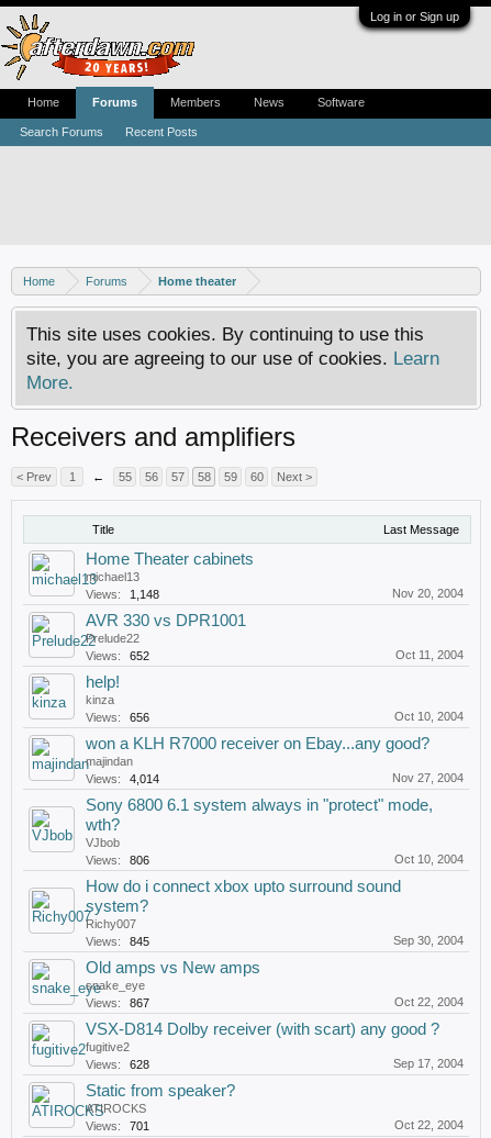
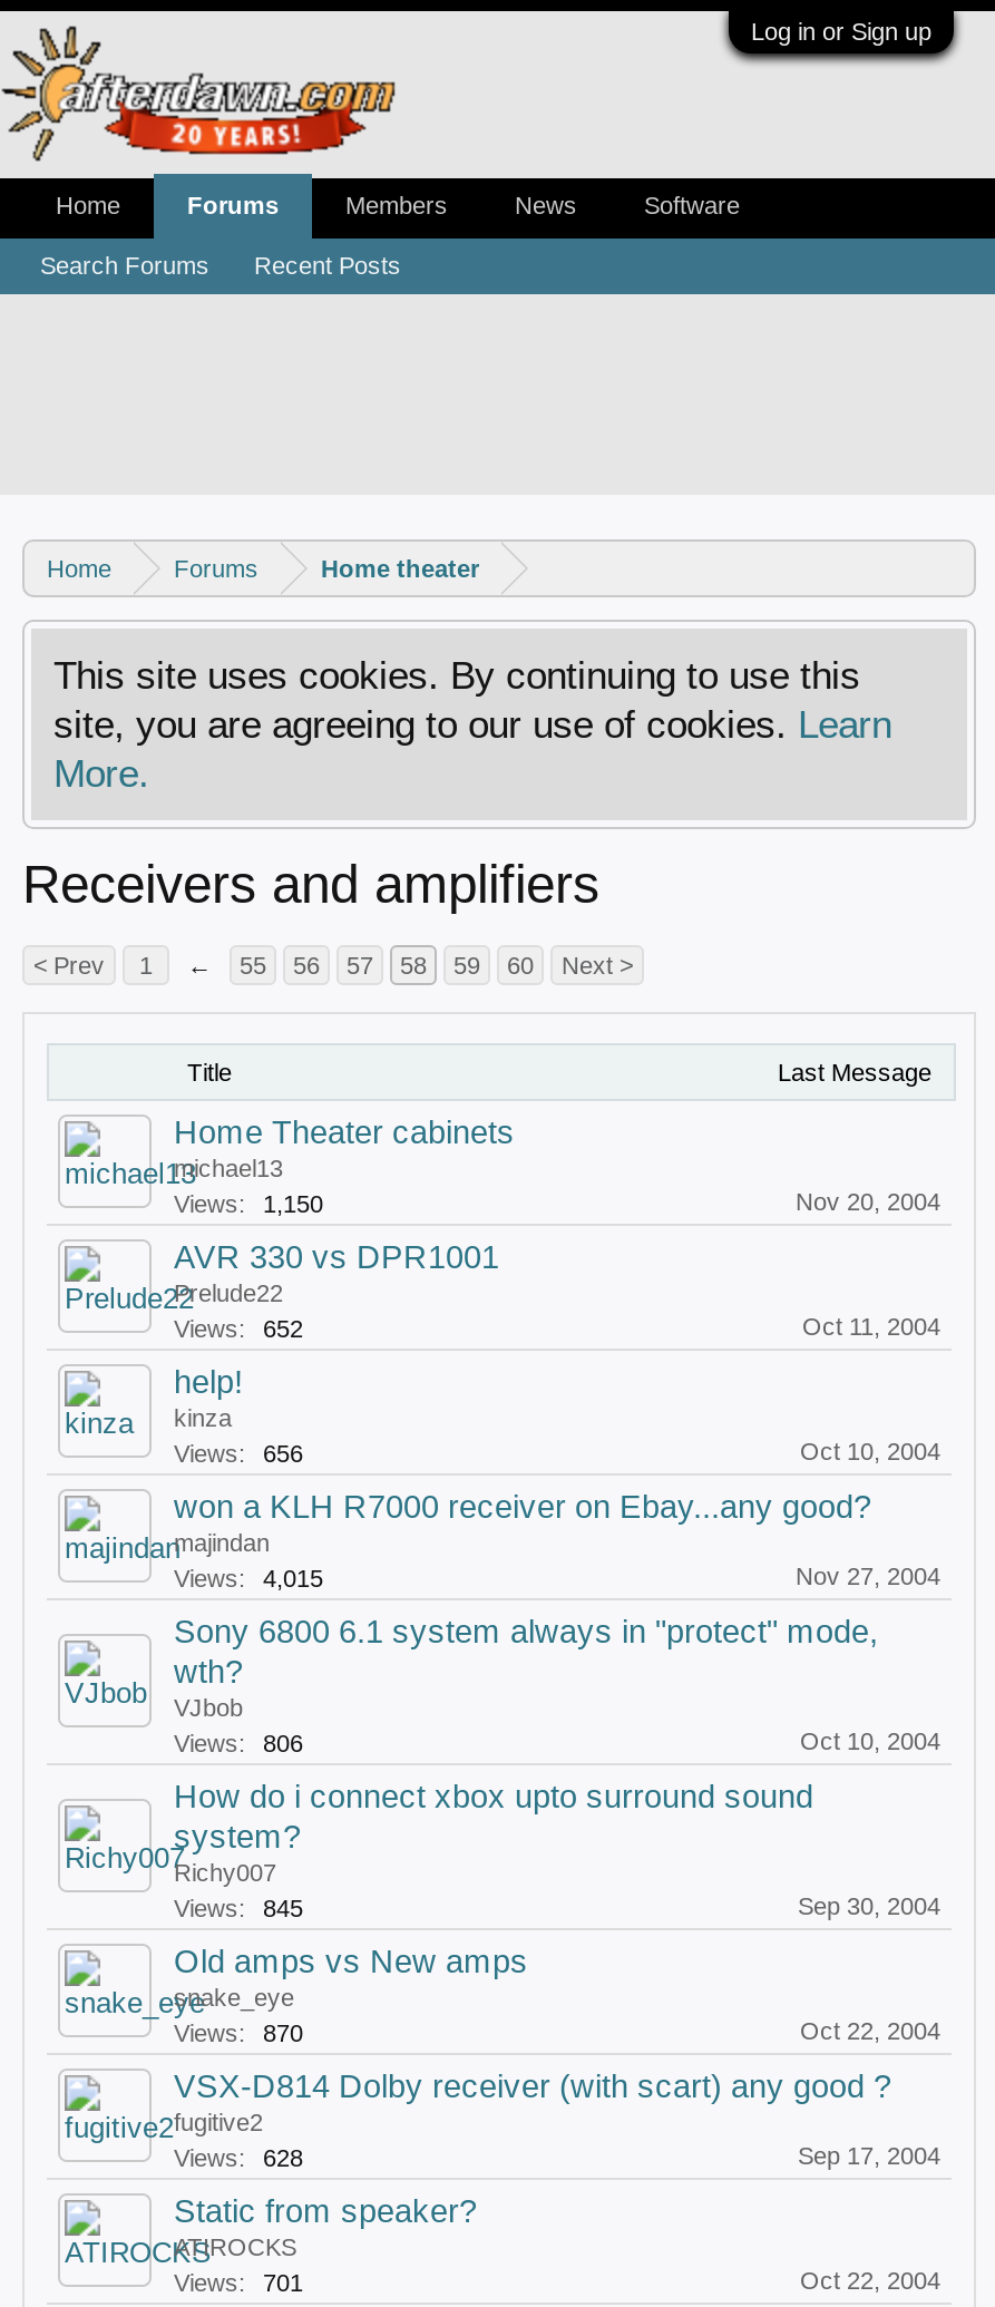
[86,588,159,601] Views: 1,148 -> [174,1190,323,1217] Views: 1,150
[86,772,159,785] Views: 4,014 -> [174,1565,323,1591] Views: 4,015
[86,996,149,1009] Views: 867 -> [174,2019,303,2046] Views: 870

